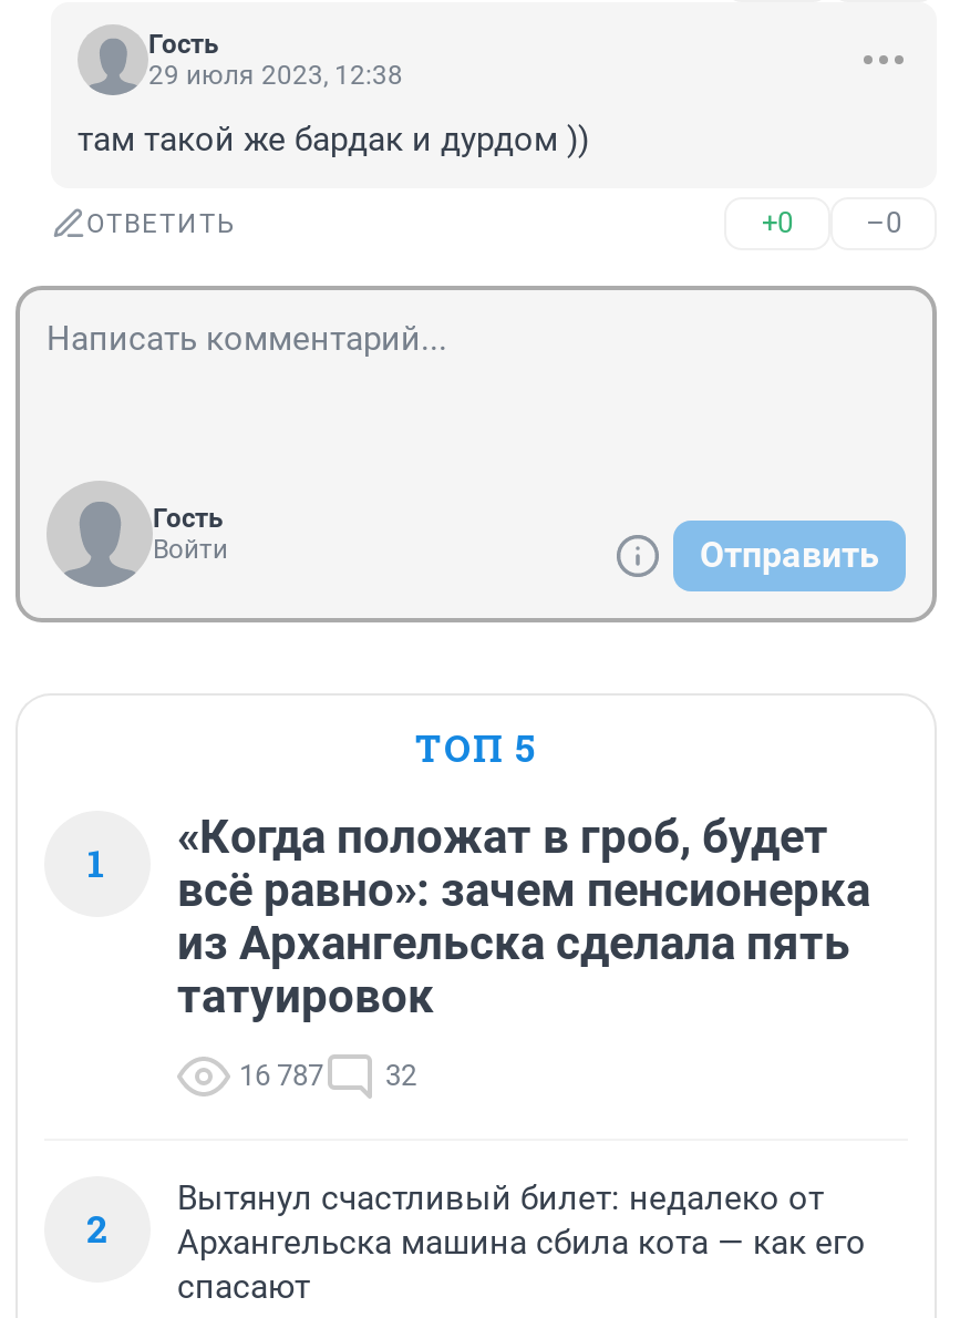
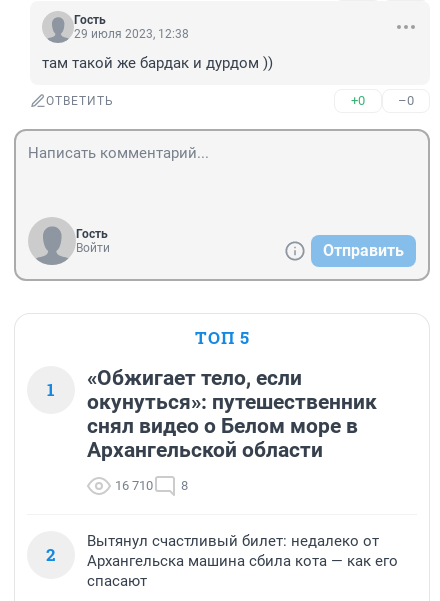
[177,811,870,1024] «Когда положат в гроб, будет | всё равно»: зачем пенсионерка | из Архангельска сделала пять | татуировок -> [87,366,377,462] «Обжигает тело, если | окунуться»: путешественник | снял видео о Белом море в | Архангельской области
[239,1059,416,1092] 16 787 | 32 -> [115,478,188,493] 16 710 | 8

